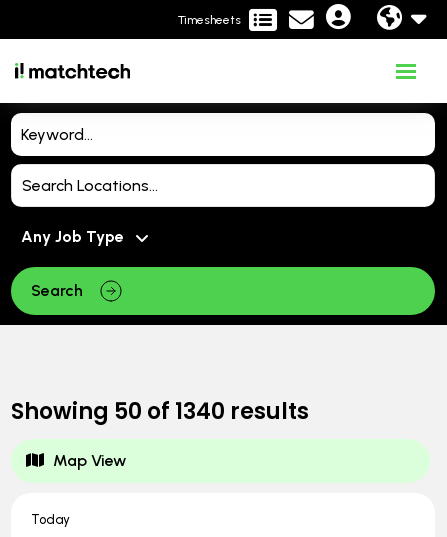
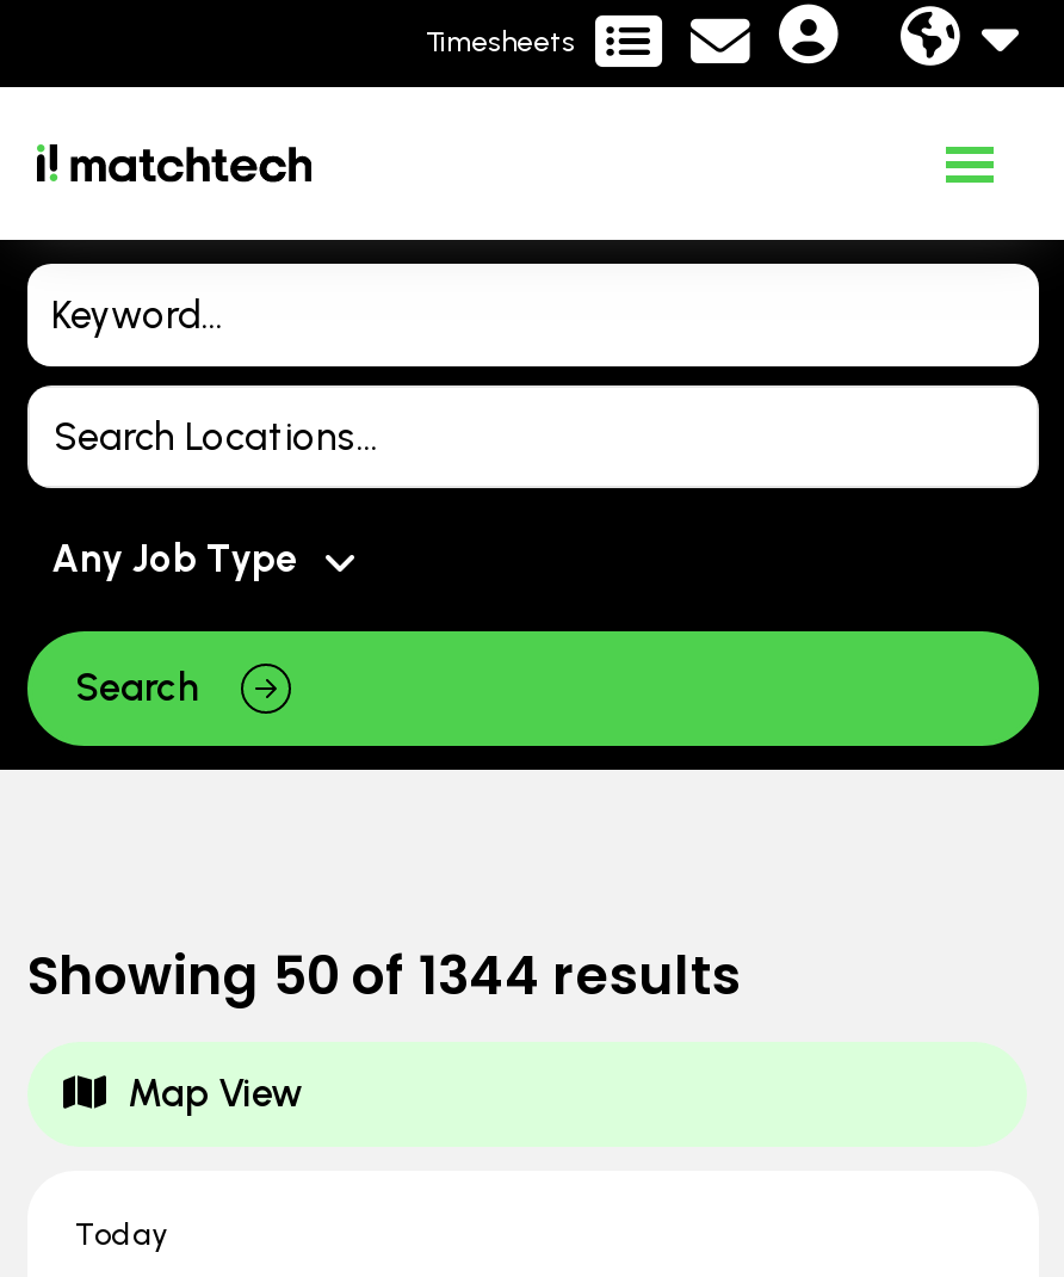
[11,396,309,427] Showing 50 of 1340 results -> [27,939,741,1013] Showing 50 of 1344 results

